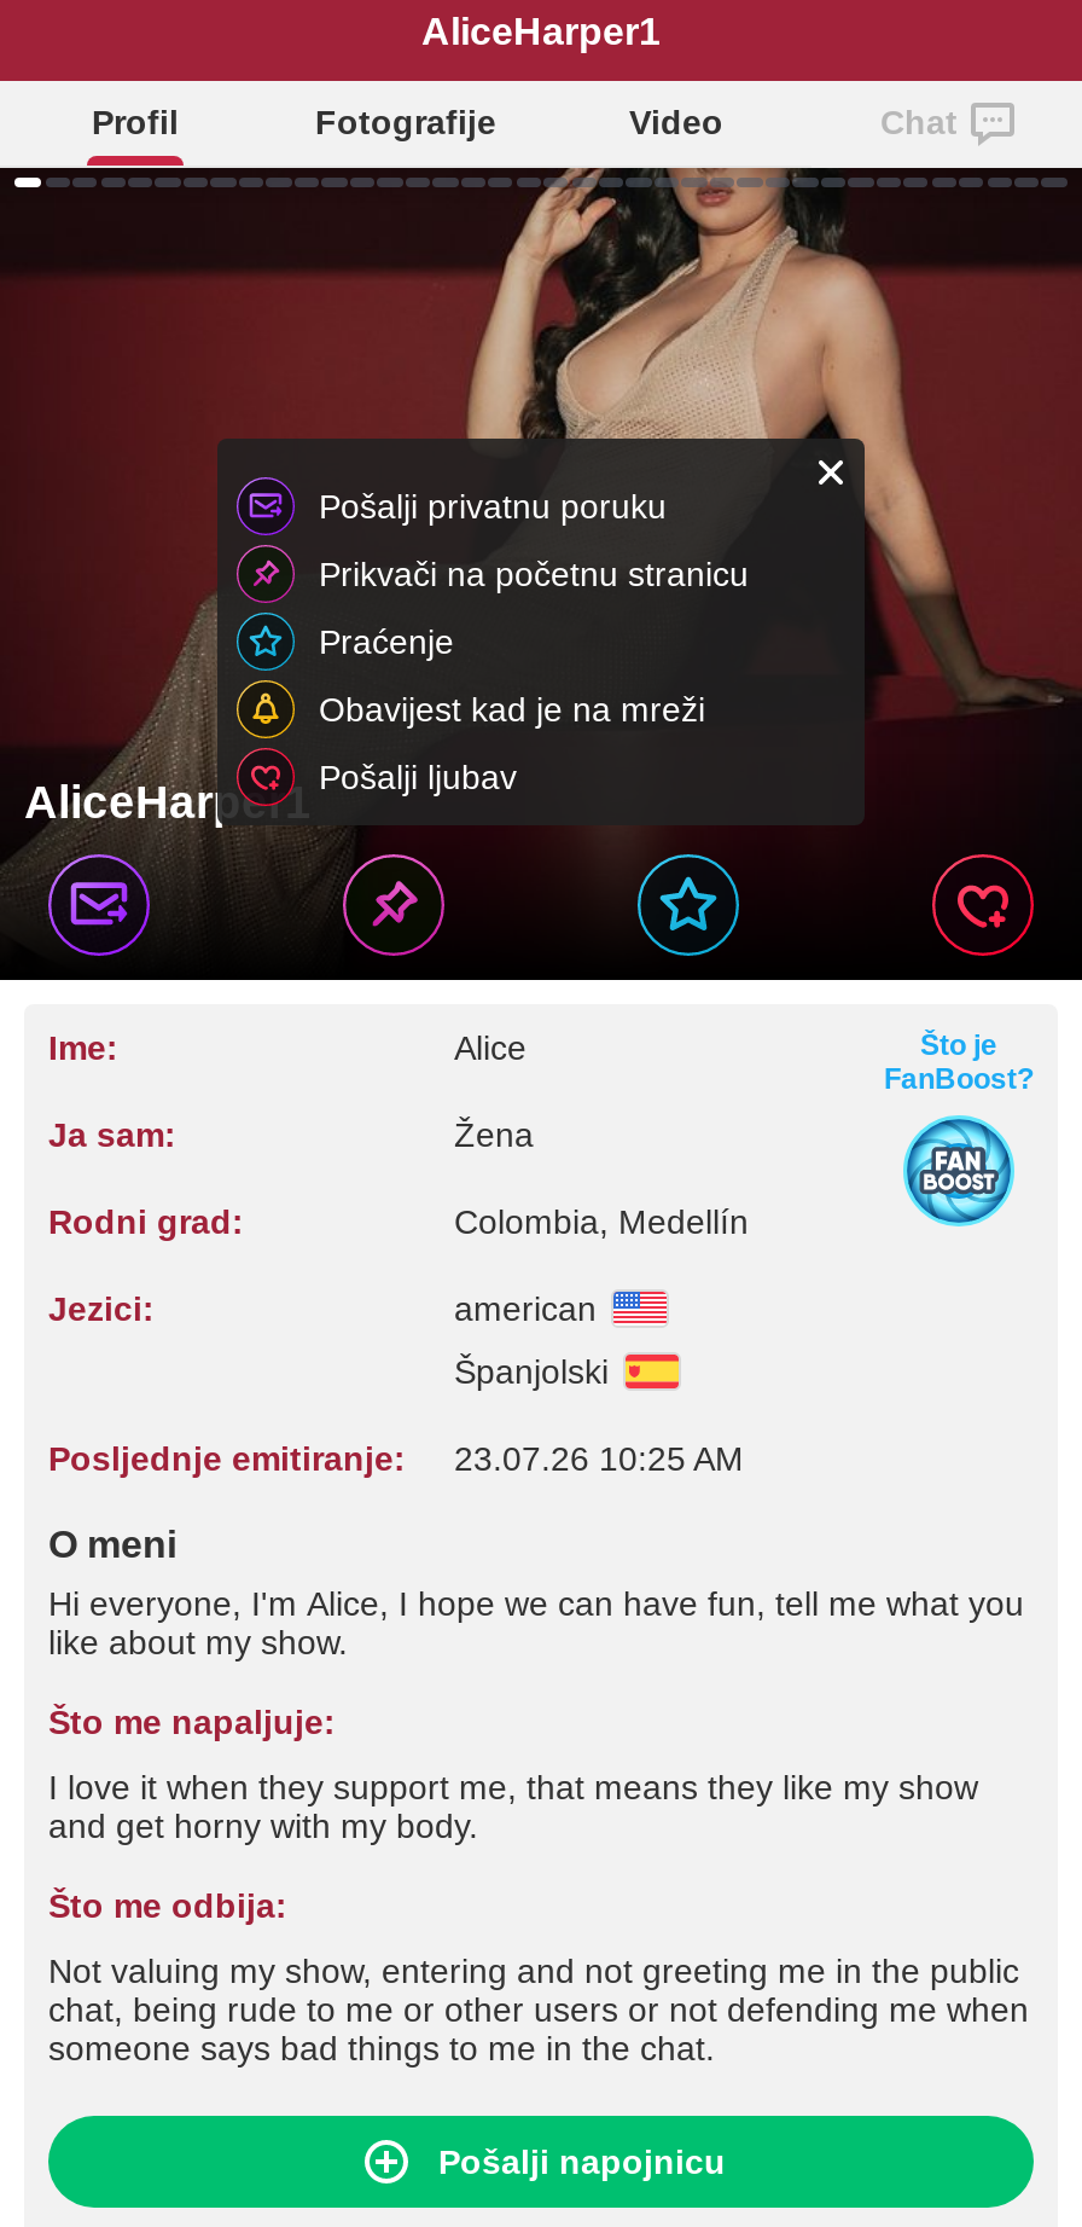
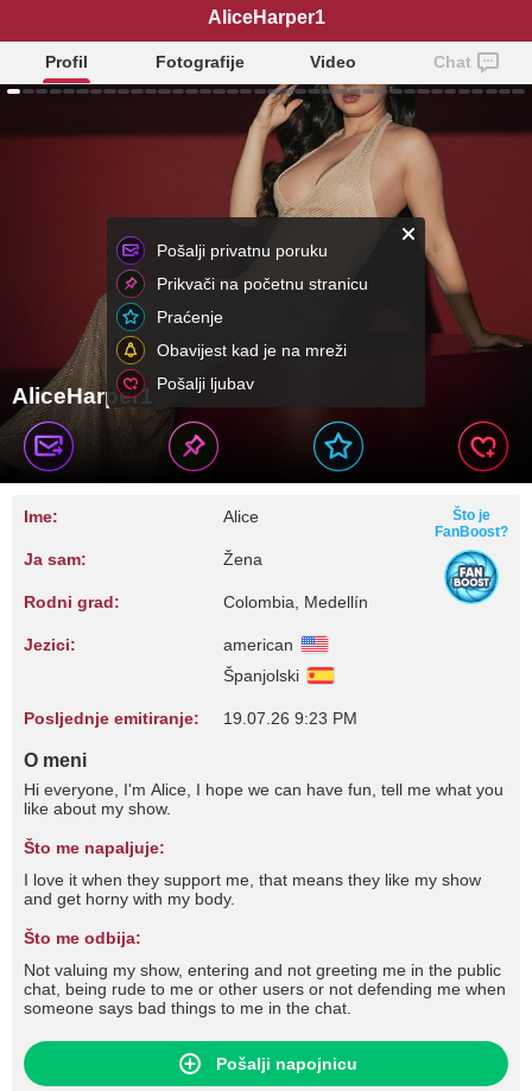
[48,1439,744,1478] Posljednje emitiranje: 23.07.26 10:25 AM -> [24,709,357,728] Posljednje emitiranje: 19.07.26 9:23 PM

